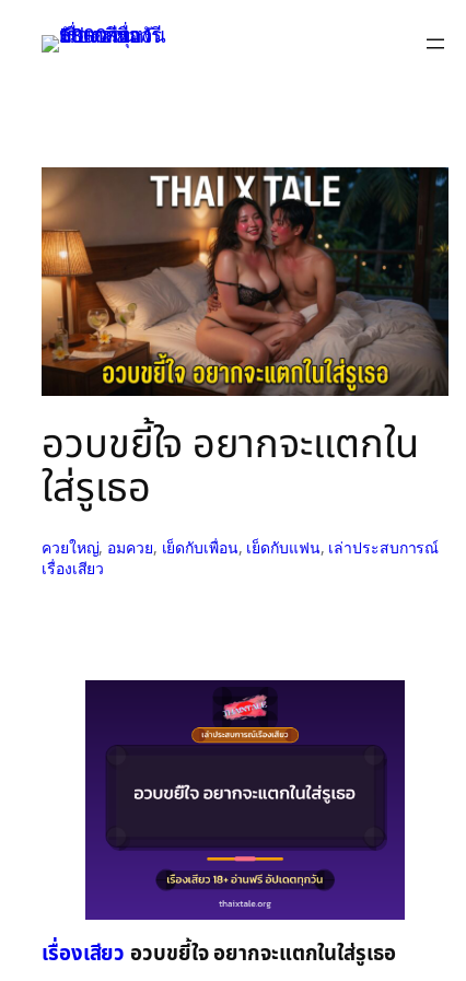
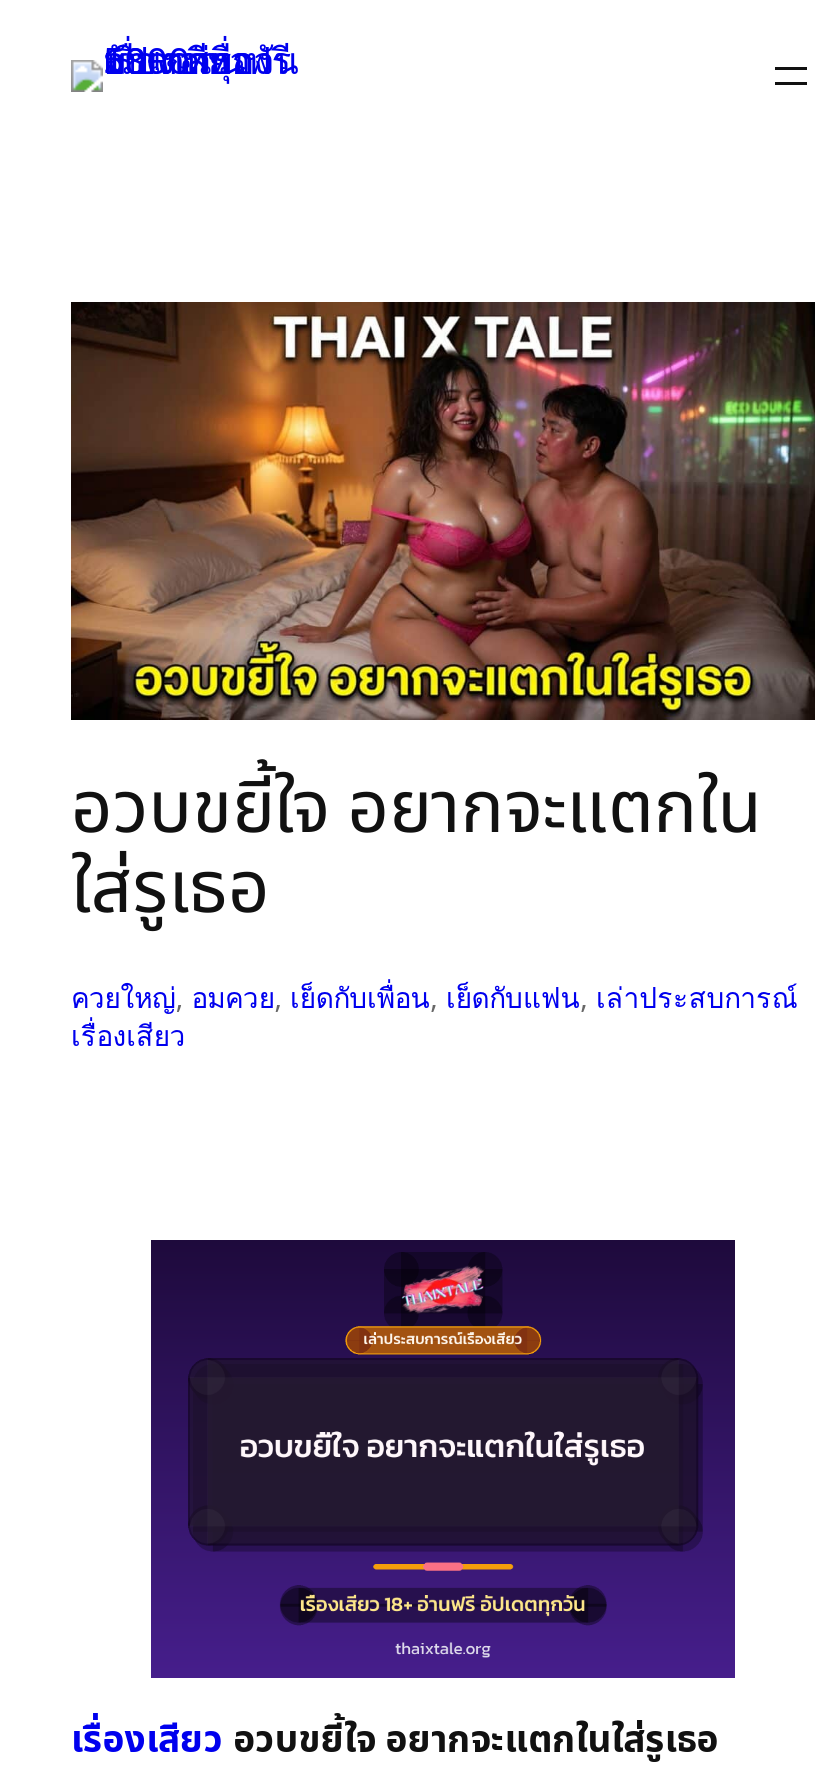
[40,166,448,397] [image] -> [69,300,815,722] [image]

